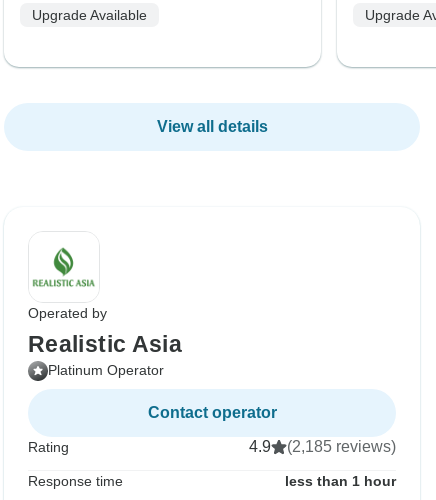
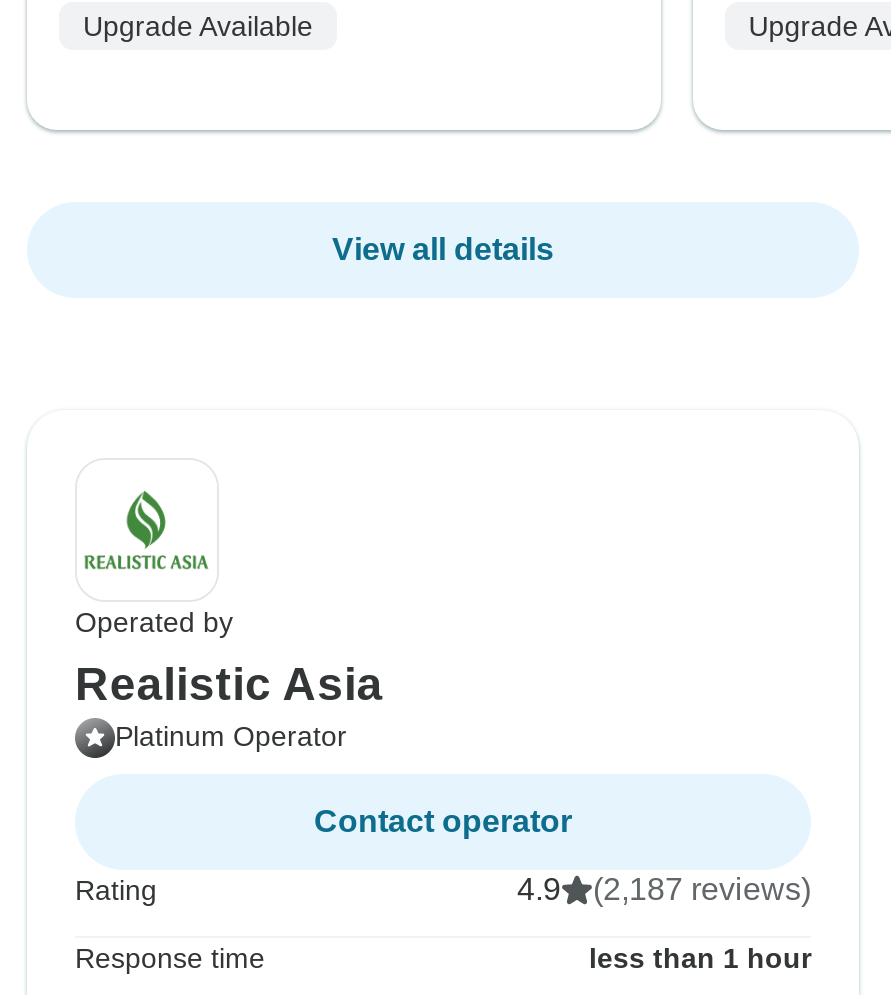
[249,438,396,455] 4.9 (2,185 reviews) -> [517,873,811,907] 4.9 (2,187 reviews)

